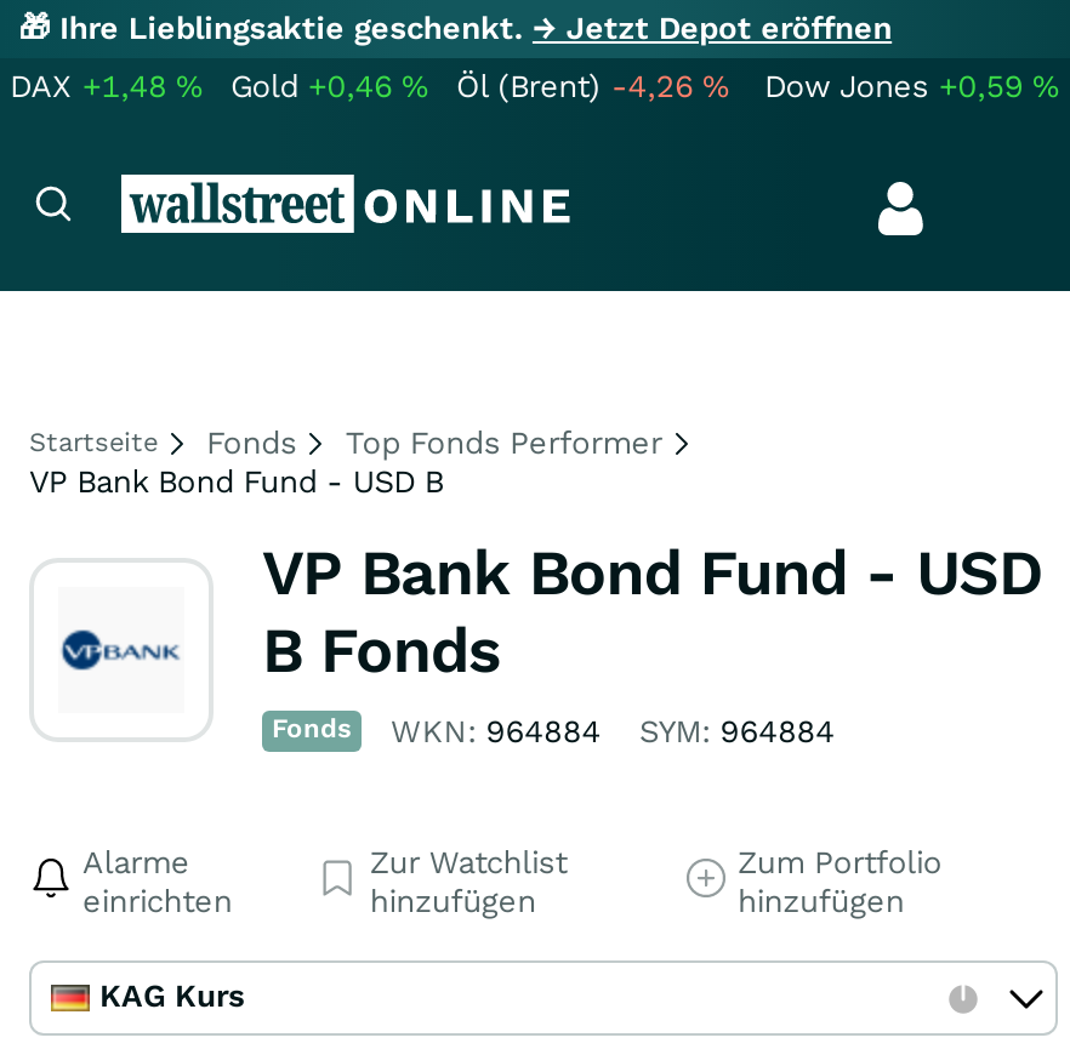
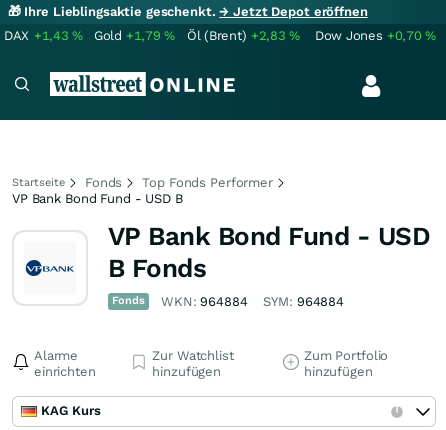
[10,68,202,104] DAX +1,48% -> [4,28,83,43] DAX +1,43%
[230,68,428,104] Gold +0,46% -> [94,28,175,43] Gold +1,79%
[456,68,728,104] Öl (Brent) -4,26% -> [187,28,300,43] Öl (Brent) +2,83%
[764,68,1058,104] Dow Jones +0,59% -> [315,28,436,43] Dow Jones +0,70%

